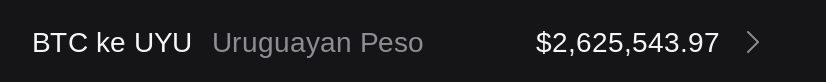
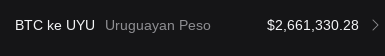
[536,26,720,58] $2,625,543.97 -> [267,17,359,33] $2,661,330.28

